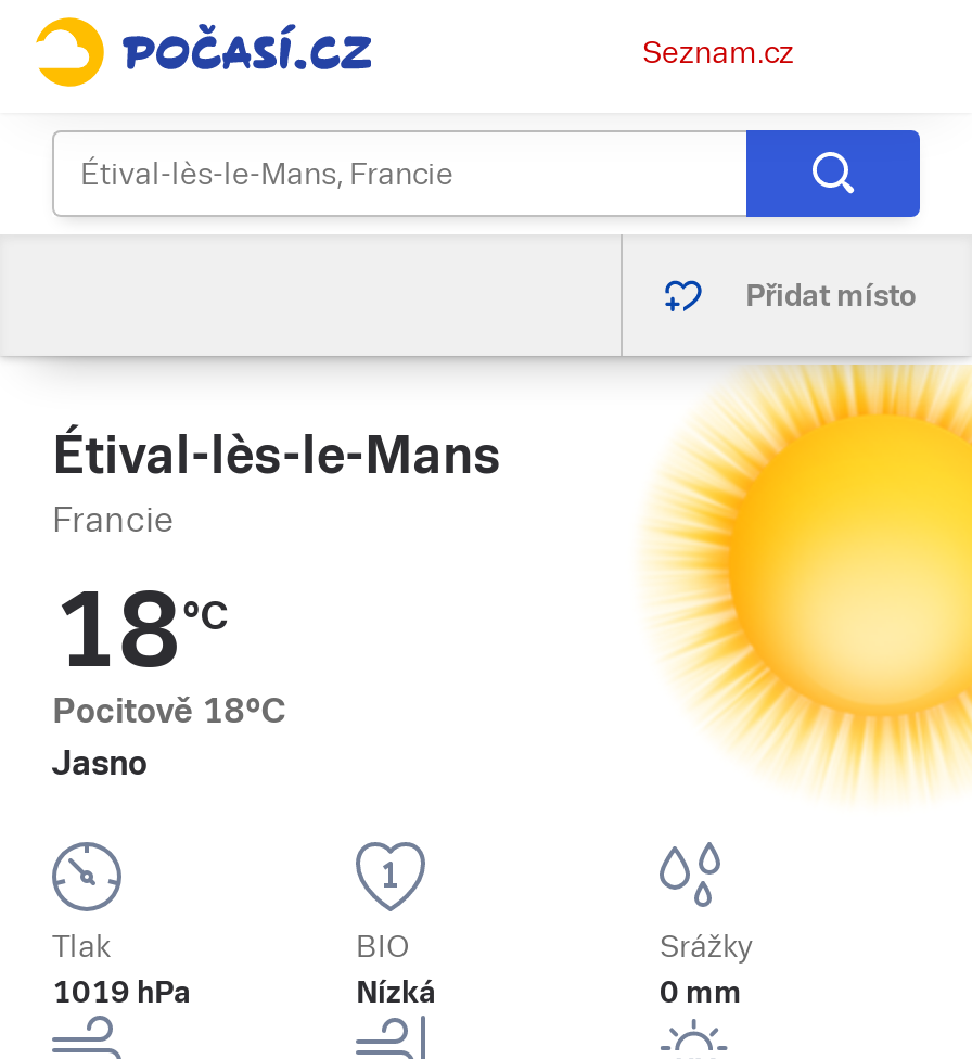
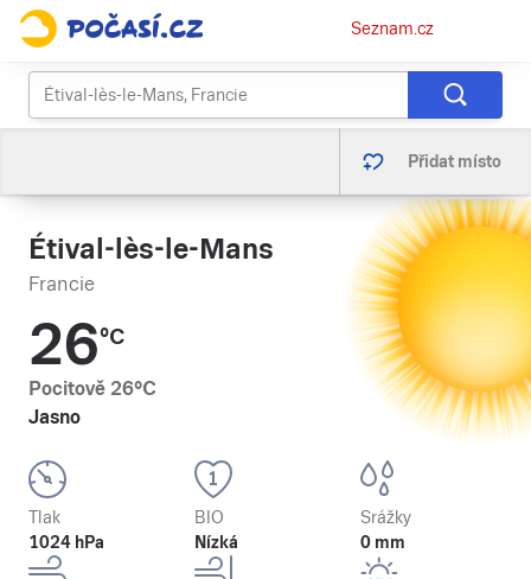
[52,571,228,690] 18°C -> [28,312,124,377] 26°C
[52,690,286,731] Pocitově 18°C -> [28,377,156,400] Pocitově 26°C
[52,974,191,1009] 1019 hPa -> [28,533,104,552] 1024 hPa

